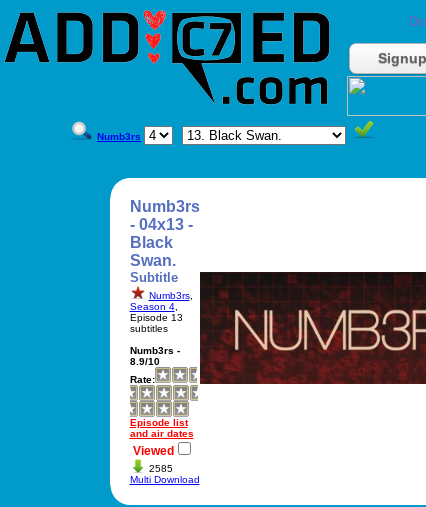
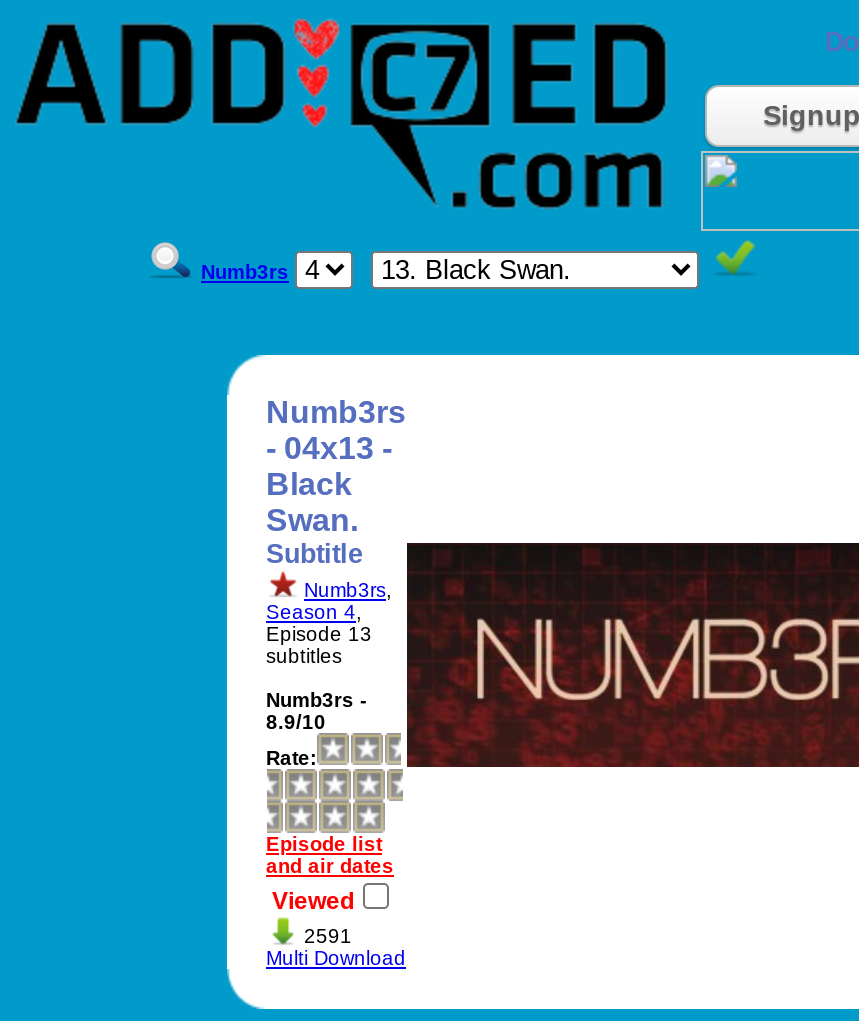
[145,463,172,474] 2585 -> [298,925,352,947] 2591

